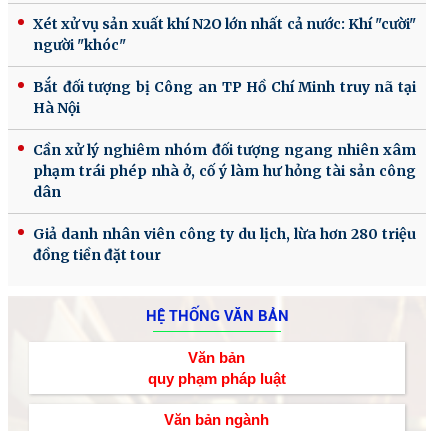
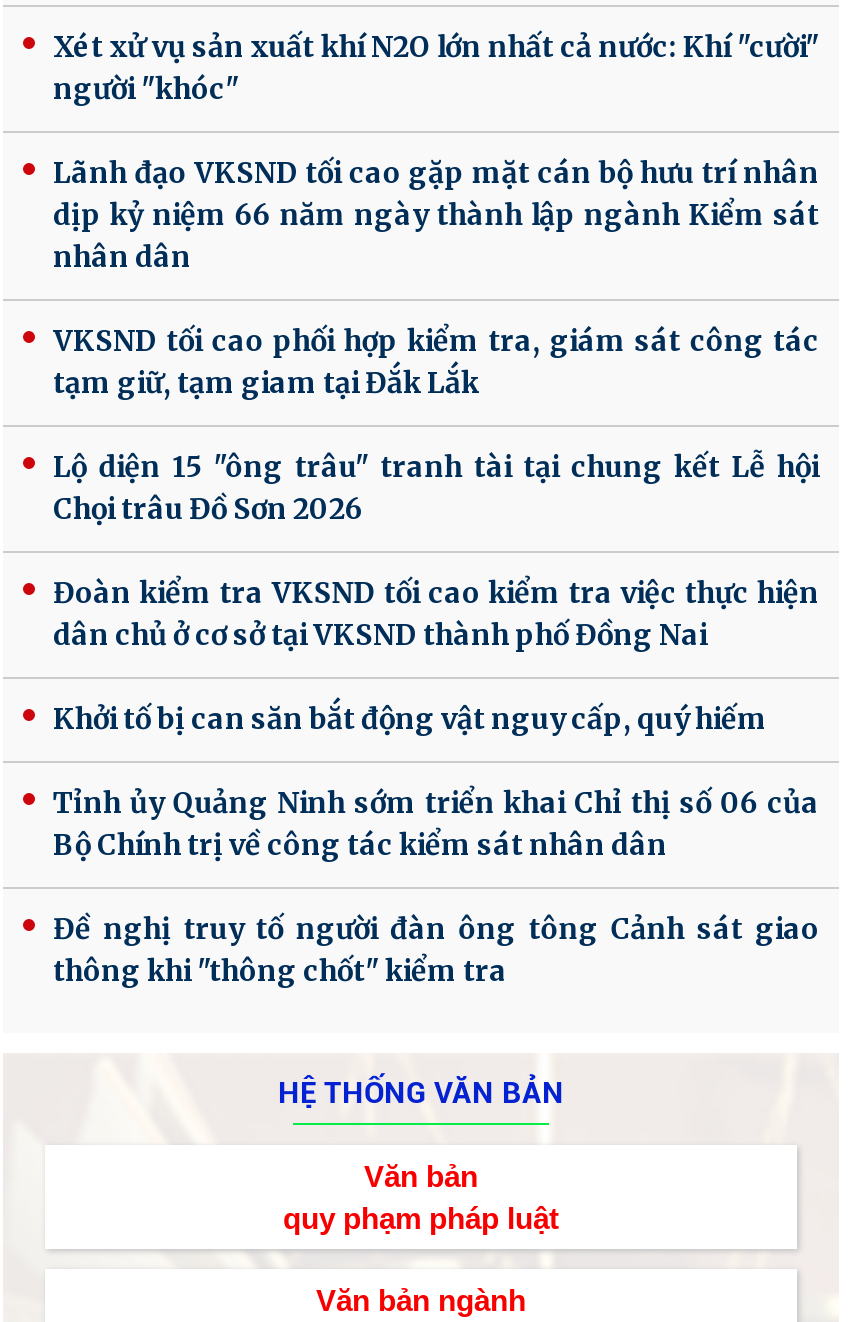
[33,78,416,264] Bắt đối tượng bị Công an TP Hồ Chí Minh truy nã tại | Hà Nội | Cần xử lý nghiêm nhóm đối tượng ngang nhiên xâm | phạm trái phép nhà ở, cố ý làm hư hỏng tài sản công | dân | Giả danh nhân viên công ty du lịch, lừa hơn 280 triệu | đồng tiền đặt tour -> [53,155,819,989] Lãnh đạo VKSND tối cao gặp mặt cán bộ hưu trí nhân | dịp kỷ niệm 66 năm ngày thành lập ngành Kiểm sát | nhân dân | VKSND tối cao phối hợp kiểm tra, giám sát công tác | tạm giữ, tạm giam tại Đắk Lắk | Lộ diện 15 "ông trâu" tranh tài tại chung kết Lễ hội | Chọi trâu Đồ Sơn 2026 | Đoàn kiểm tra VKSND tối cao kiểm tra việc thực hiện | dân chủ ở cơ sở tại VKSND thành phố Đồng Nai | Khởi tố bị can săn bắt động vật nguy cấp, quý hiếm | Tỉnh ủy Quảng Ninh sớm triển khai Chỉ thị số 06 của | Bộ Chính trị về công tác kiểm sát nhân dân | Đề nghị truy tố người đàn ông tông Cảnh sát giao | thông khi "thông chốt" kiểm tra

